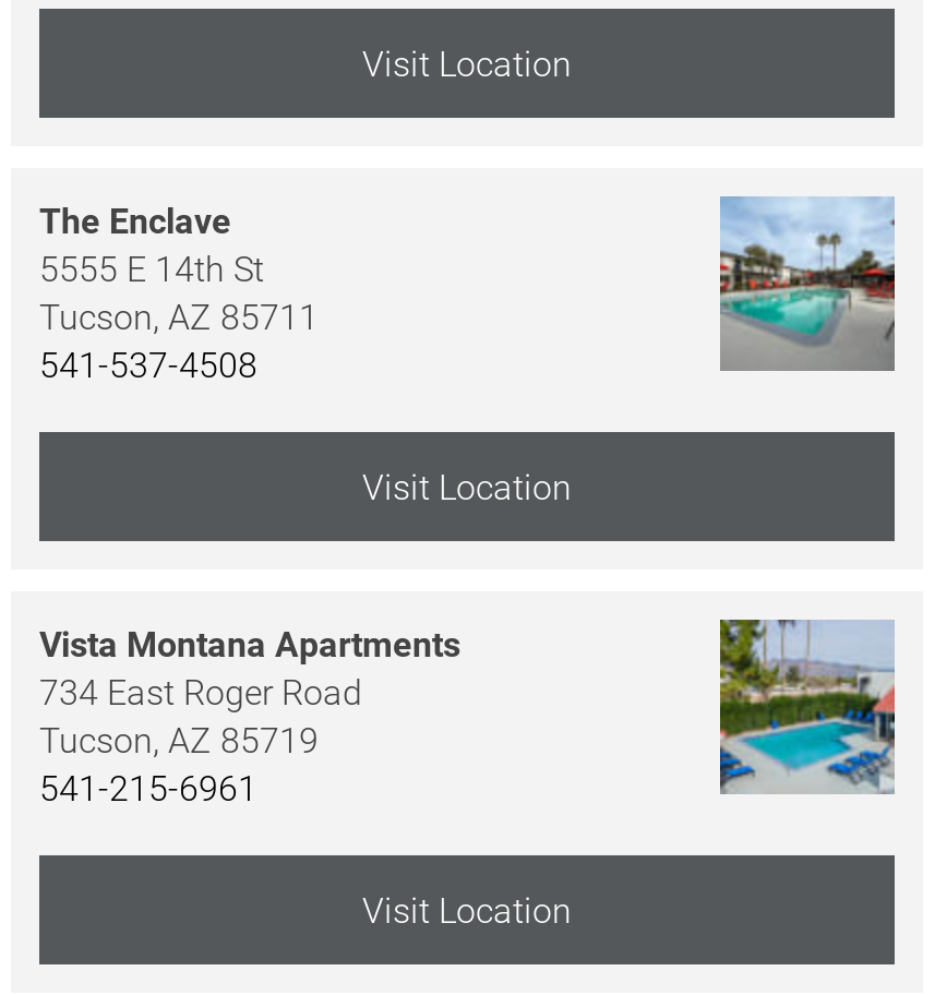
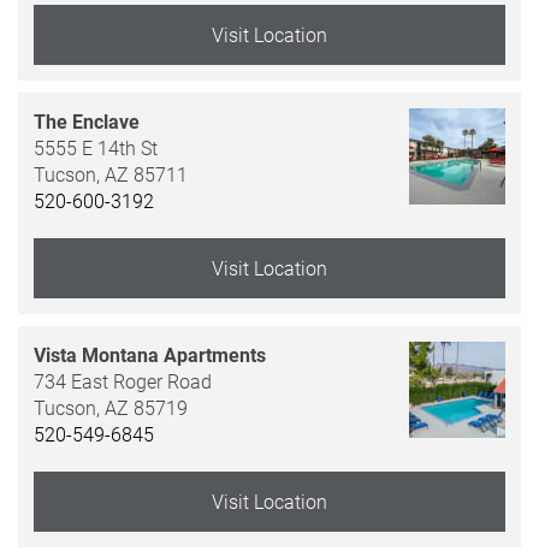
[39,340,257,386] 541-537-4508 -> [34,188,154,213] 520-600-3192
[39,763,257,809] 541-215-6961 -> [34,421,154,446] 520-549-6845

